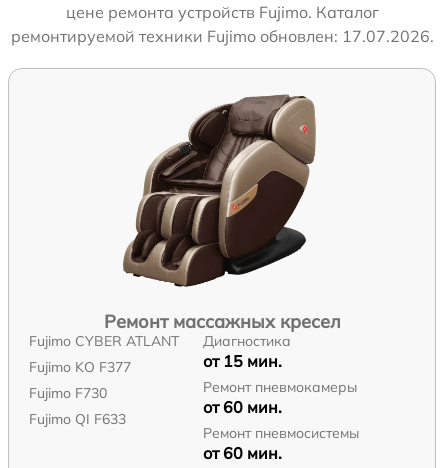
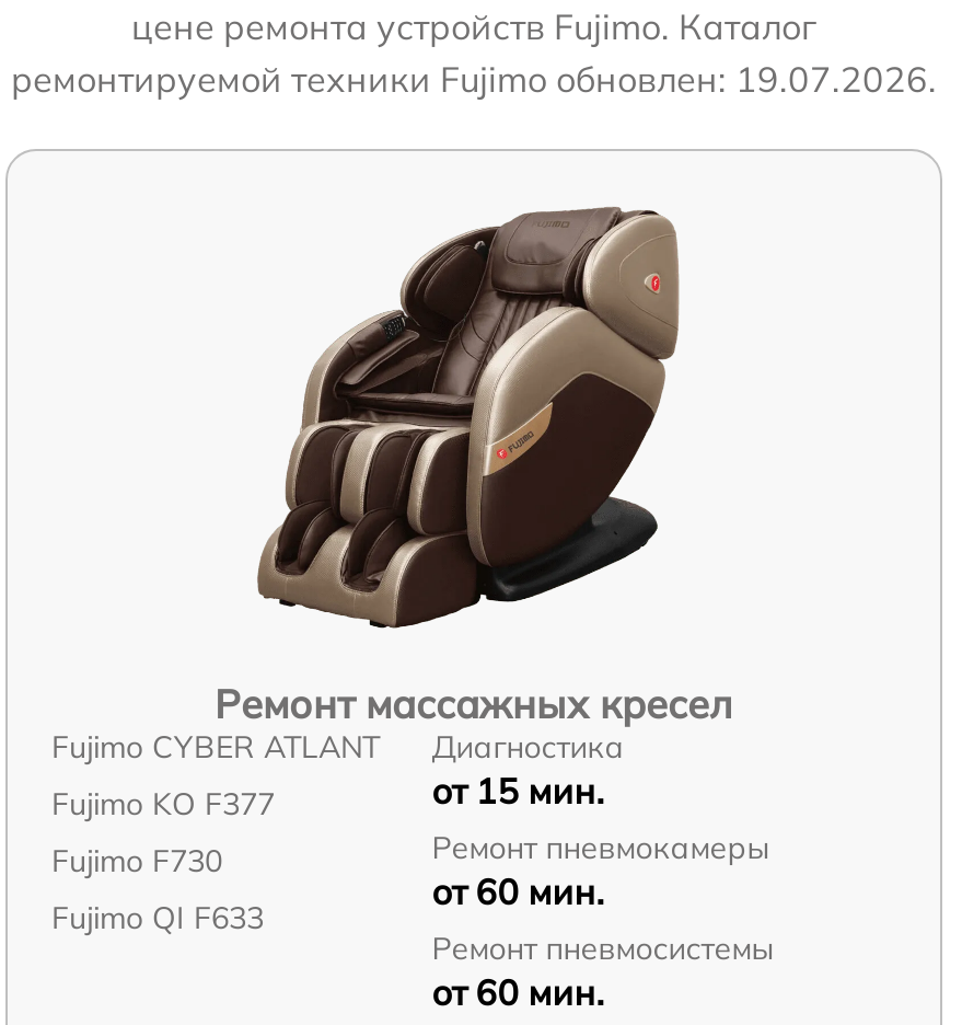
[10,26,433,46] ремонтируемой техники Fujimo обновлен: 17.07.2026. -> [11,58,937,101] ремонтируемой техники Fujimo обновлен: 19.07.2026.

